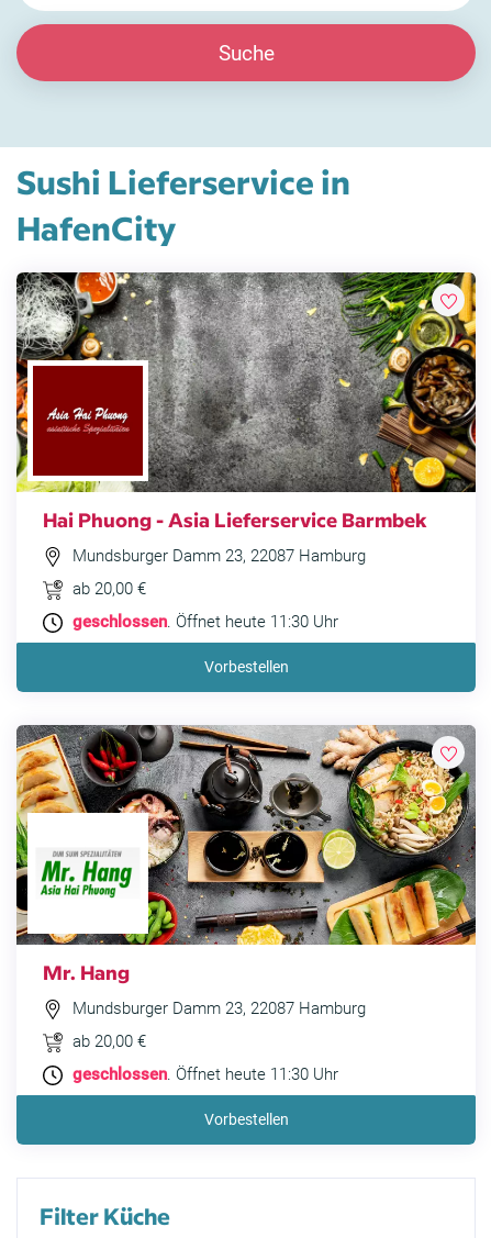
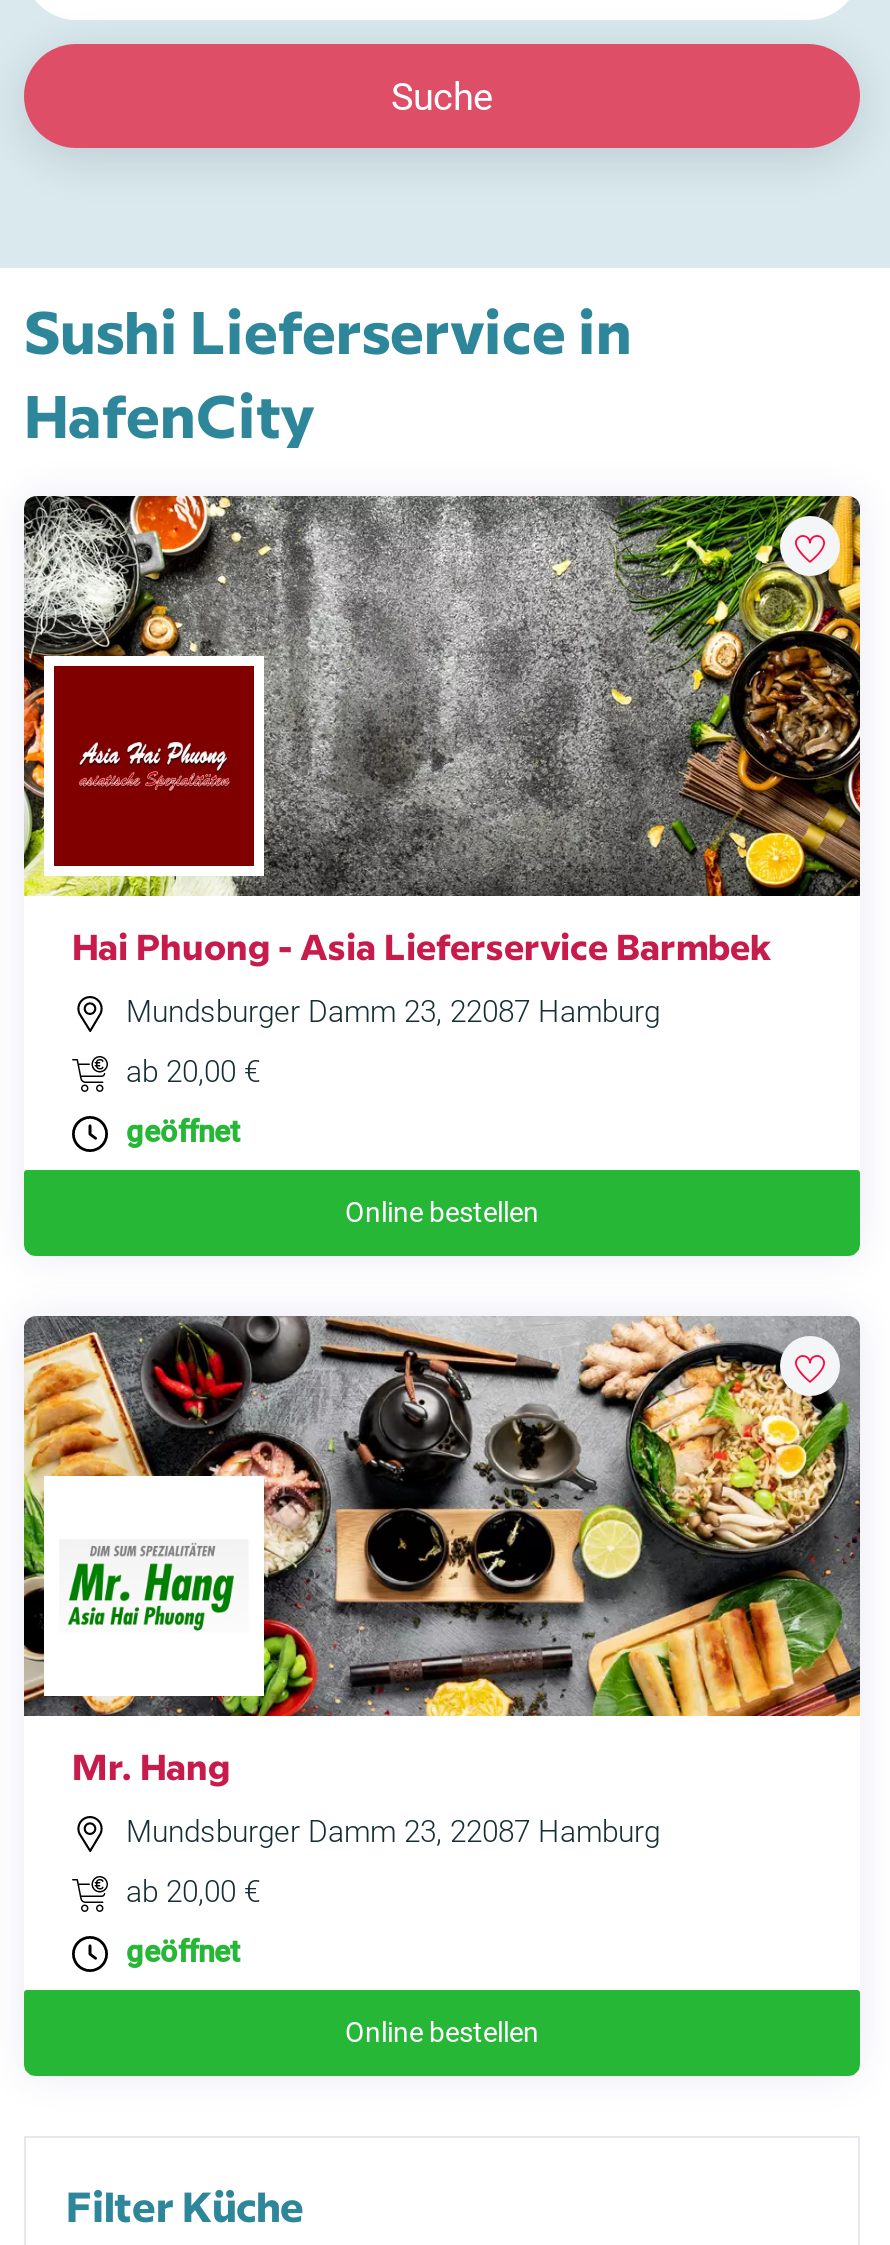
[72,612,338,632] geschlossen. Öffnet heute 11:30 Uhr -> [126,1114,240,1150] geöffnet
[204,658,288,676] Vorbestellen -> [345,1196,539,1228] Online bestellen
[72,1065,338,1084] geschlossen. Öffnet heute 11:30 Uhr -> [126,1934,240,1970] geöffnet
[204,1111,288,1128] Vorbestellen -> [345,2016,539,2048] Online bestellen

